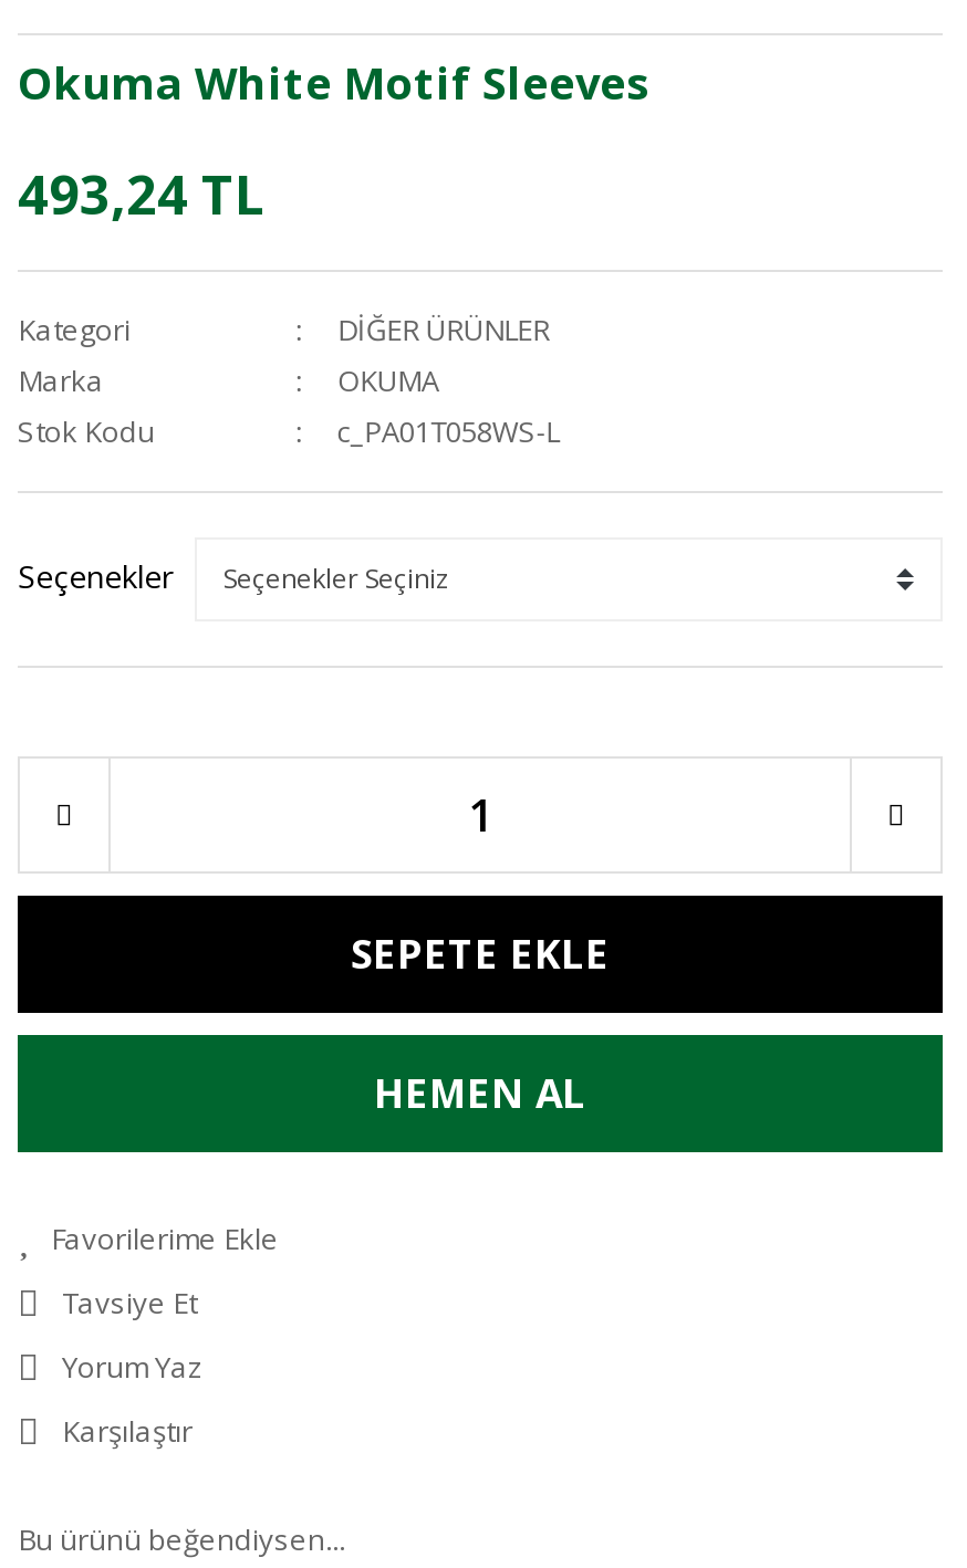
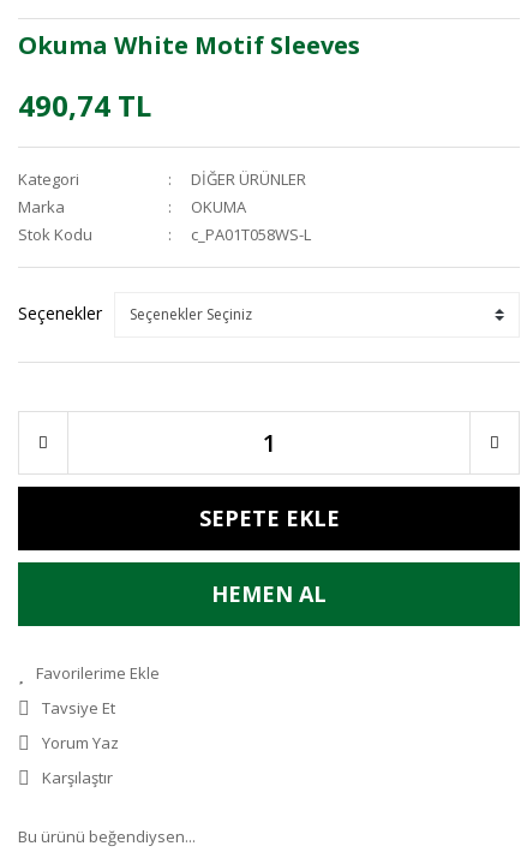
[18,157,263,230] 493,24 TL -> [18,85,151,125] 490,74 TL

